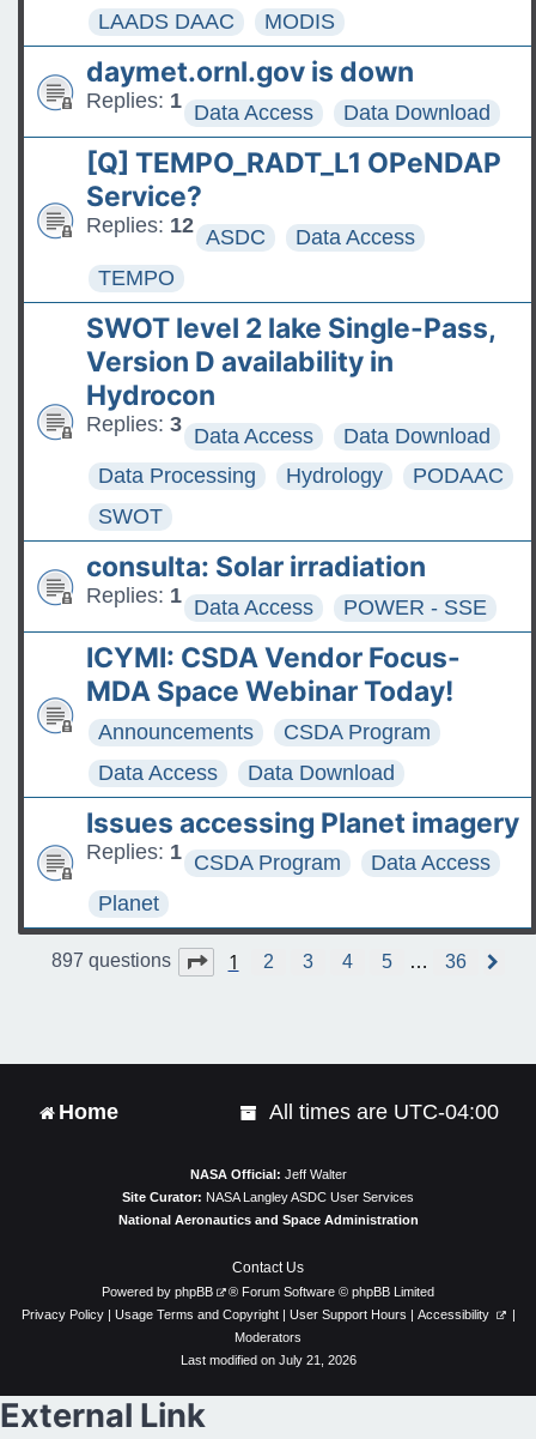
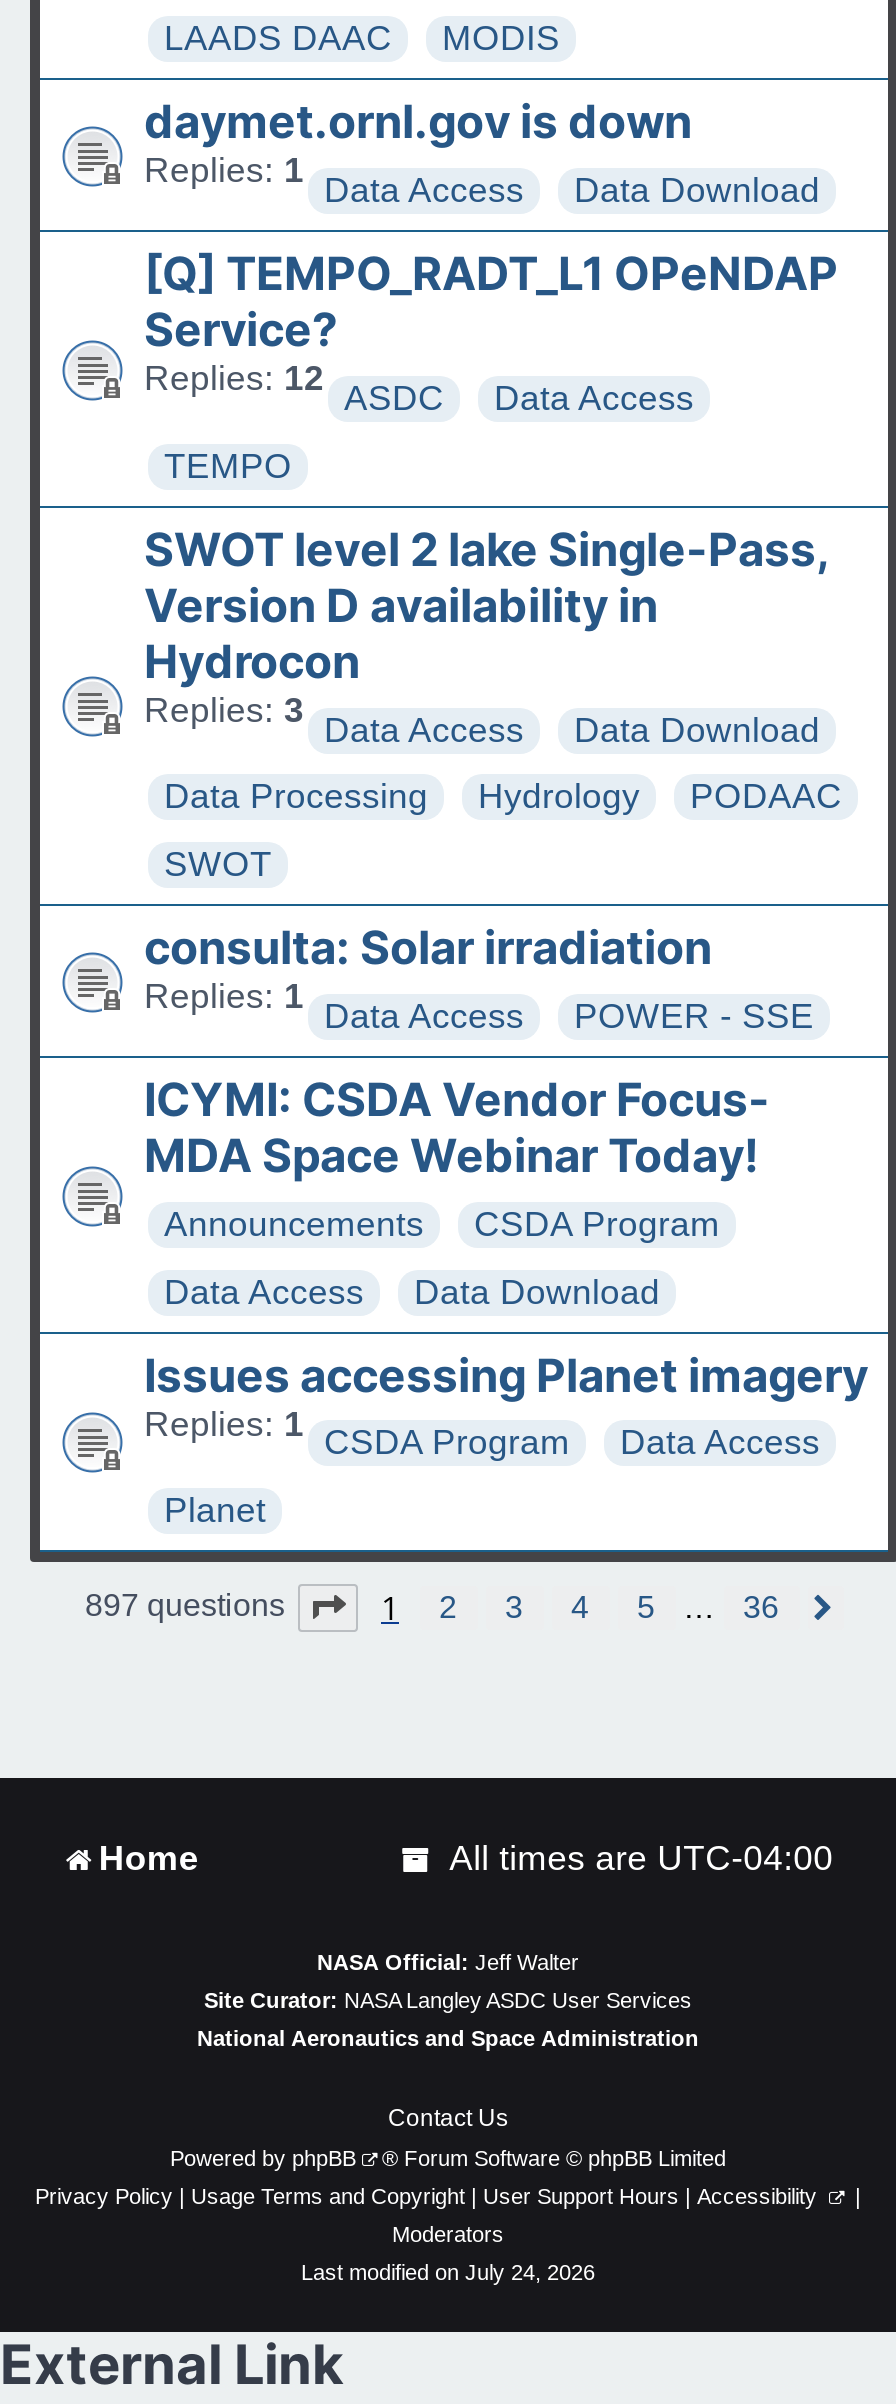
[180,1353,356,1367] Last modified on July 21, 2026 -> [301,2260,595,2284] Last modified on July 24, 2026

